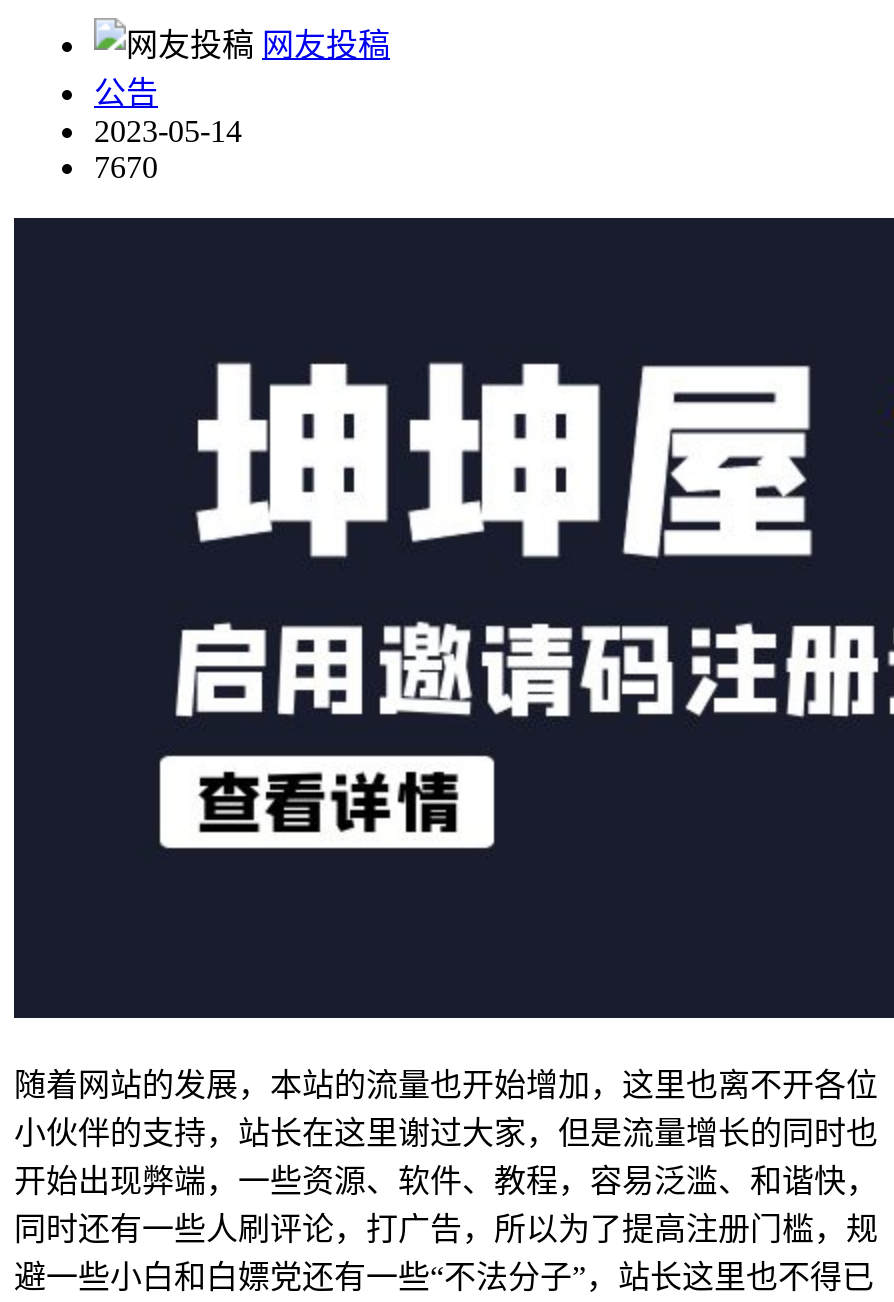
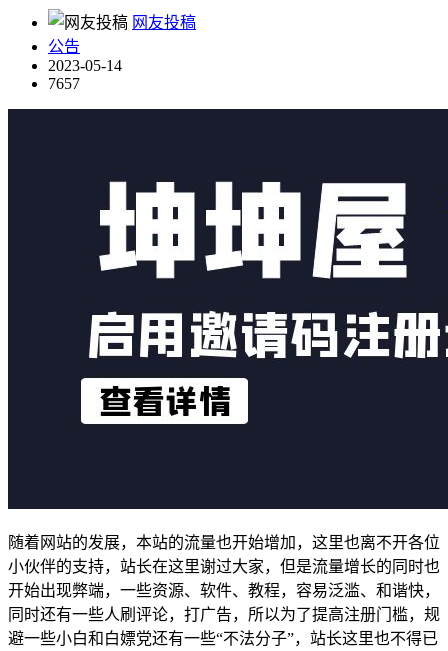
[94,150,158,184] 7670 -> [48,75,80,92] 7657

